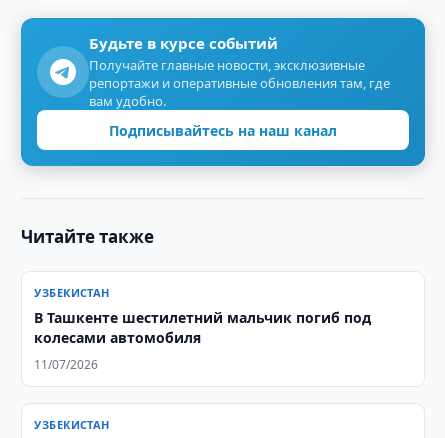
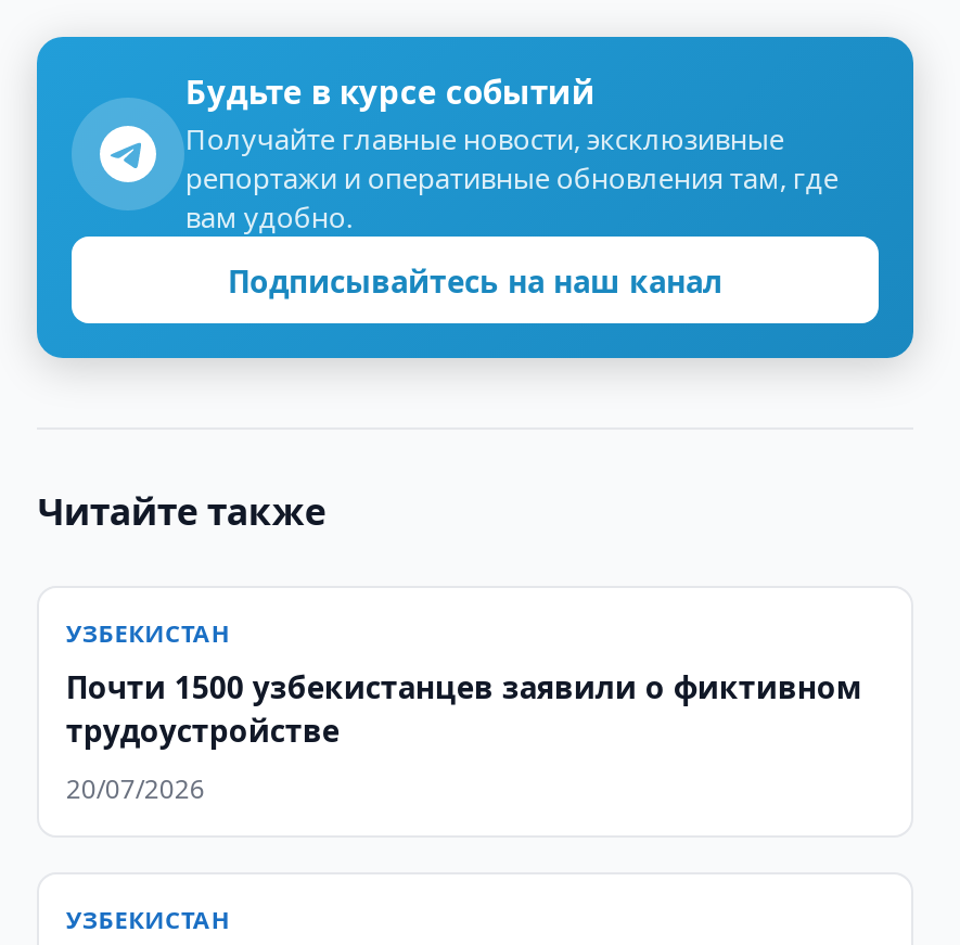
[34,308,371,347] В Ташкенте шестилетний мальчик погиб под | колесами автомобиля -> [66,666,862,751] Почти 1500 узбекистанцев заявили о фиктивном | трудоустройстве
[34,356,98,373] 11/07/2026 -> [66,770,205,807] 20/07/2026

